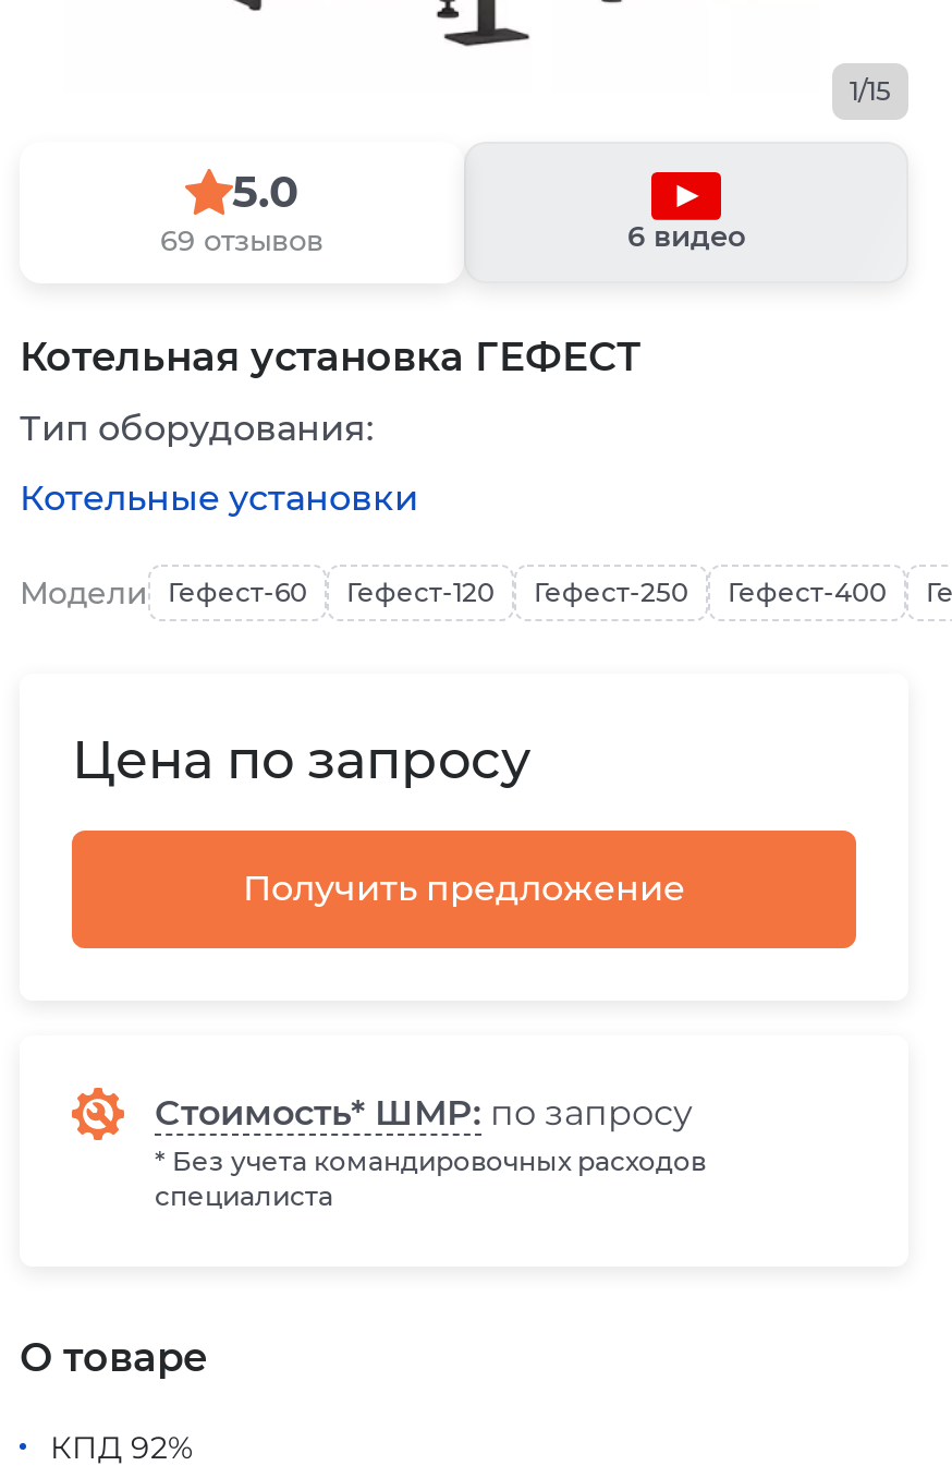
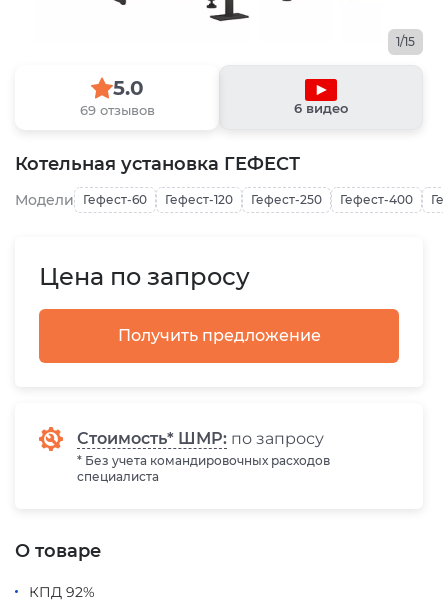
[20,408,418,519] Тип оборудования: | Котельные установки -> none

